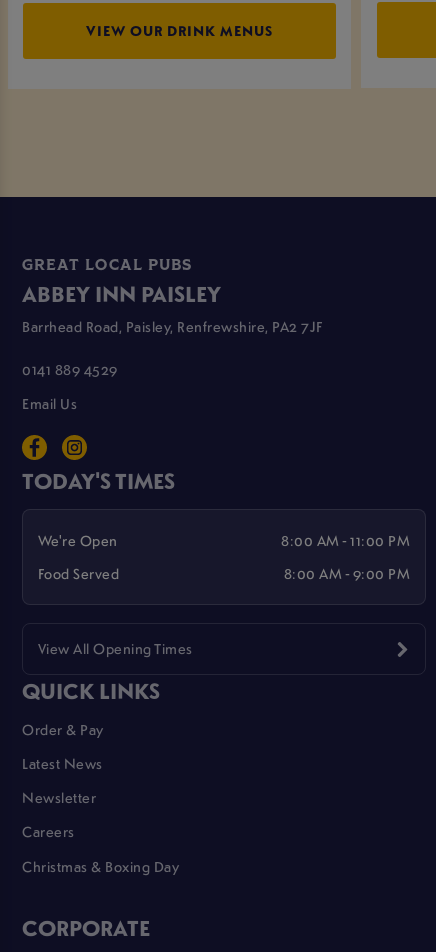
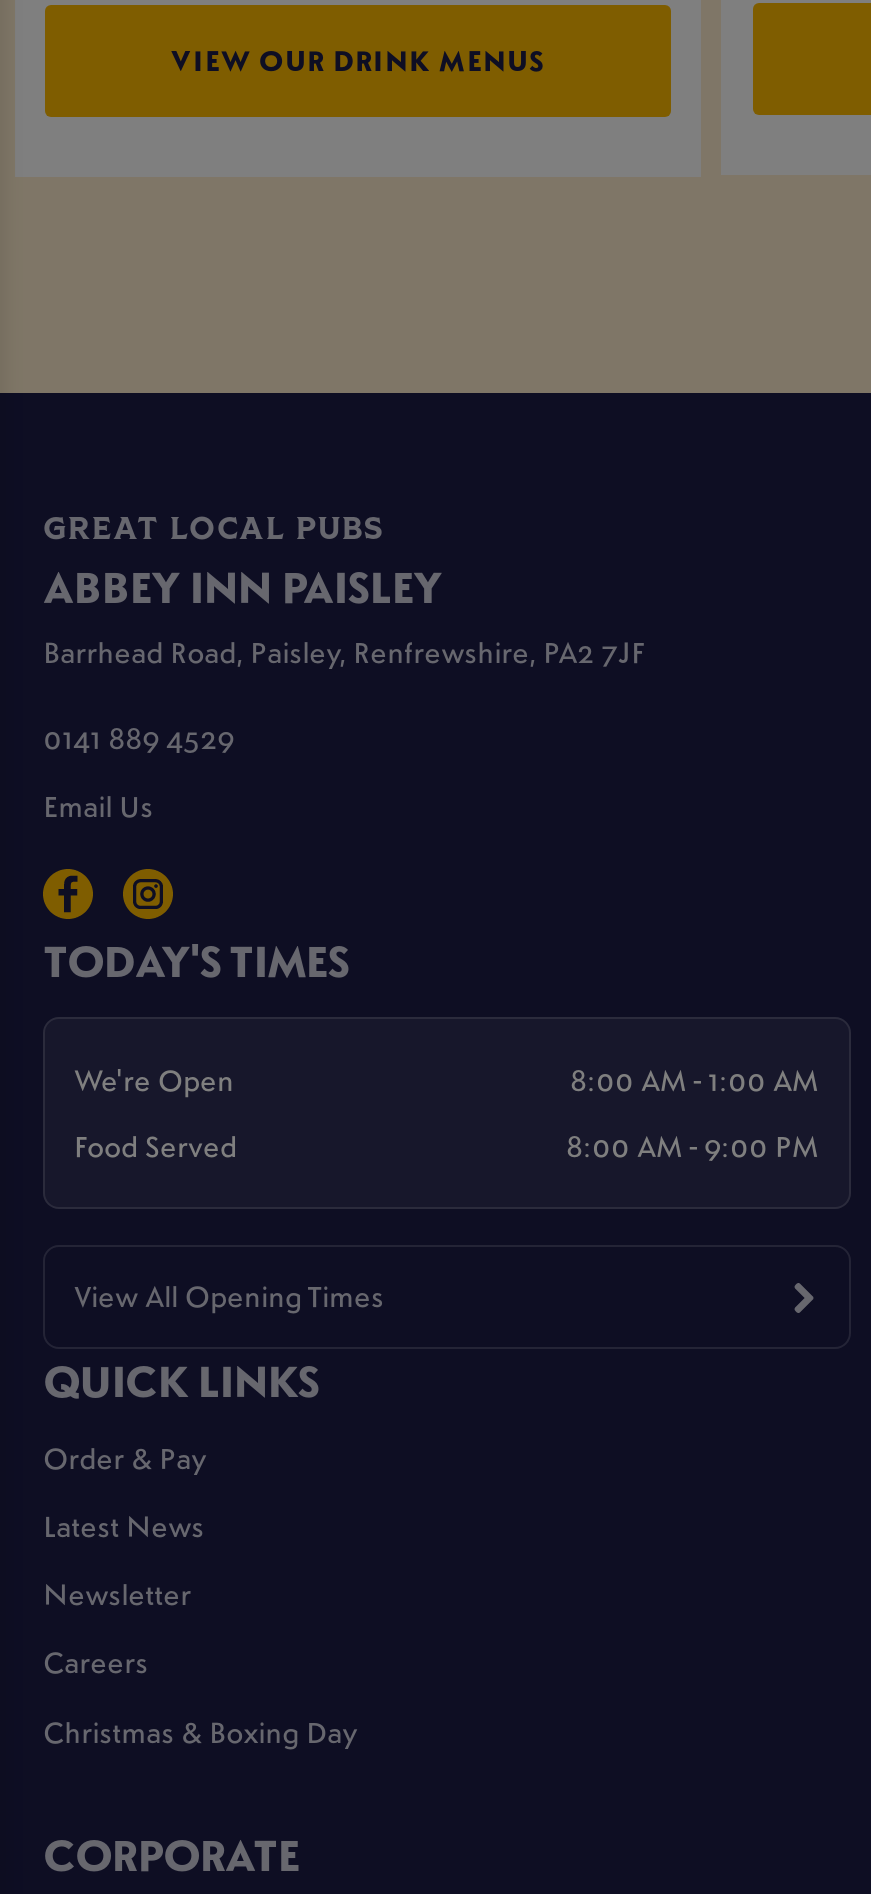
[281,530,410,550] 8:00 AM - 11:00 PM -> [570,1060,819,1100] 8:00 AM - 1:00 AM

